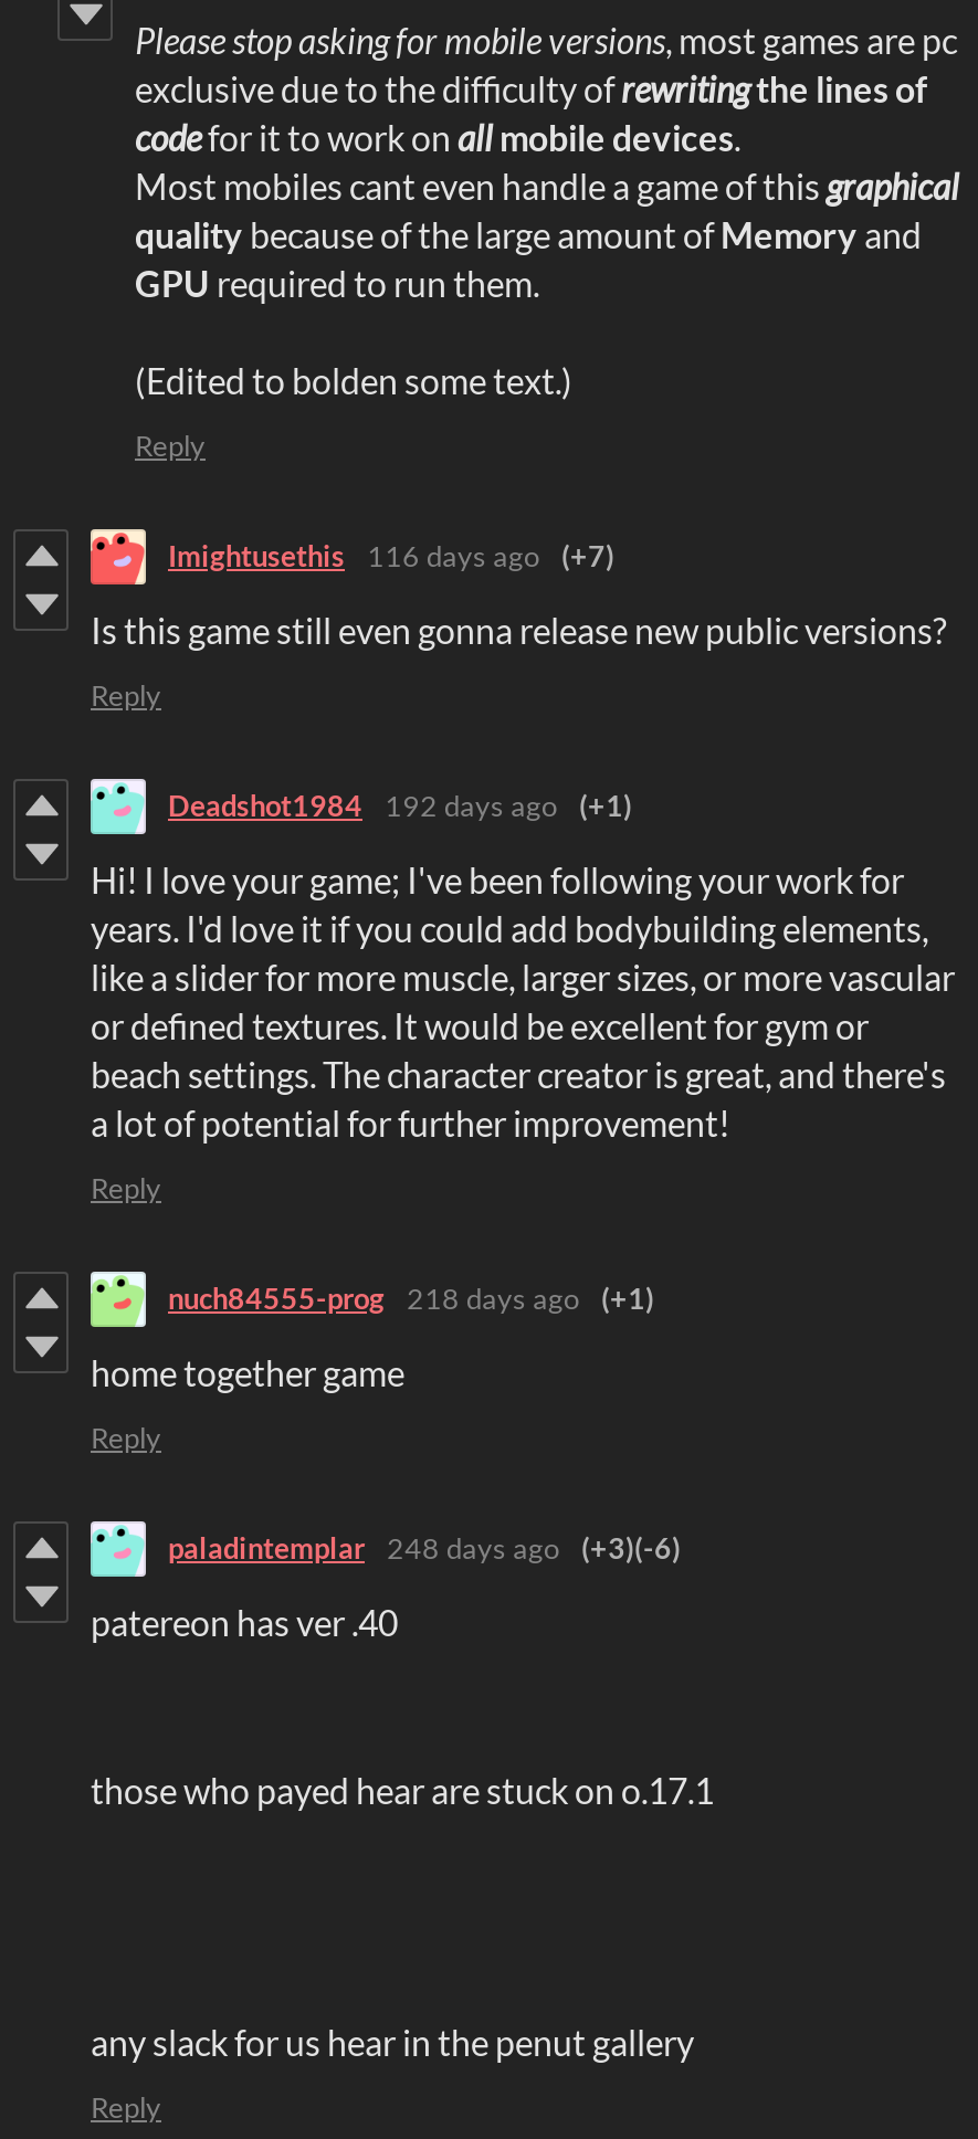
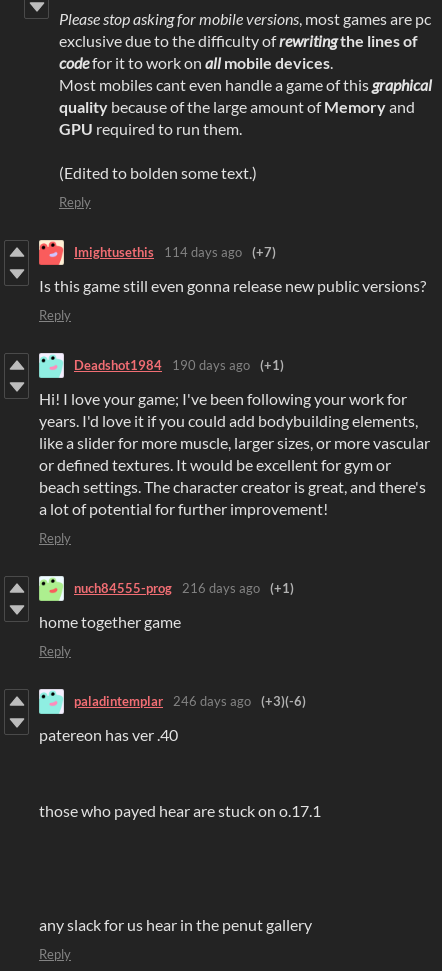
[168,539,614,574] Imightusethis 116 days ago (+7) -> [74,244,276,260] Imightusethis 114 days ago (+7)
[168,788,632,824] Deadshot1984 192 days ago (+1) -> [74,357,284,373] Deadshot1984 190 days ago (+1)
[168,1281,654,1317] nuch84555-prog 218 days ago (+1) -> [74,580,294,596] nuch84555-prog 216 days ago (+1)
[168,1531,681,1566] paladintemplar 248 days ago (+3)(-6) -> [74,693,306,709] paladintemplar 246 days ago (+3)(-6)

